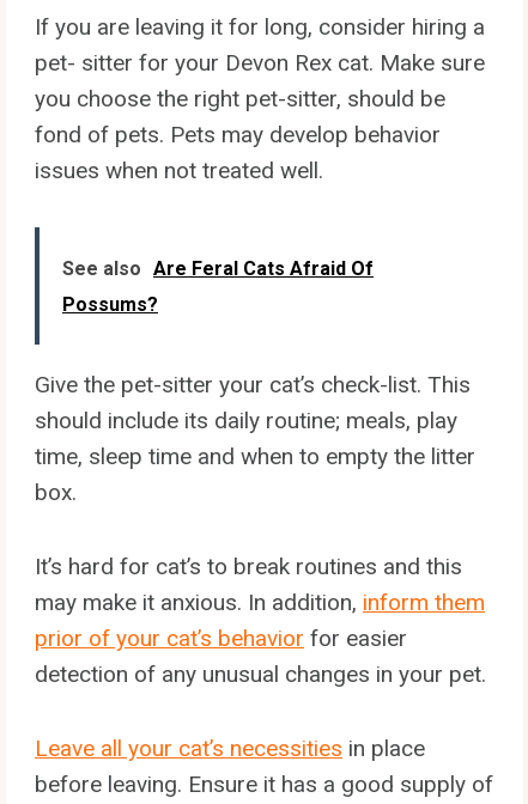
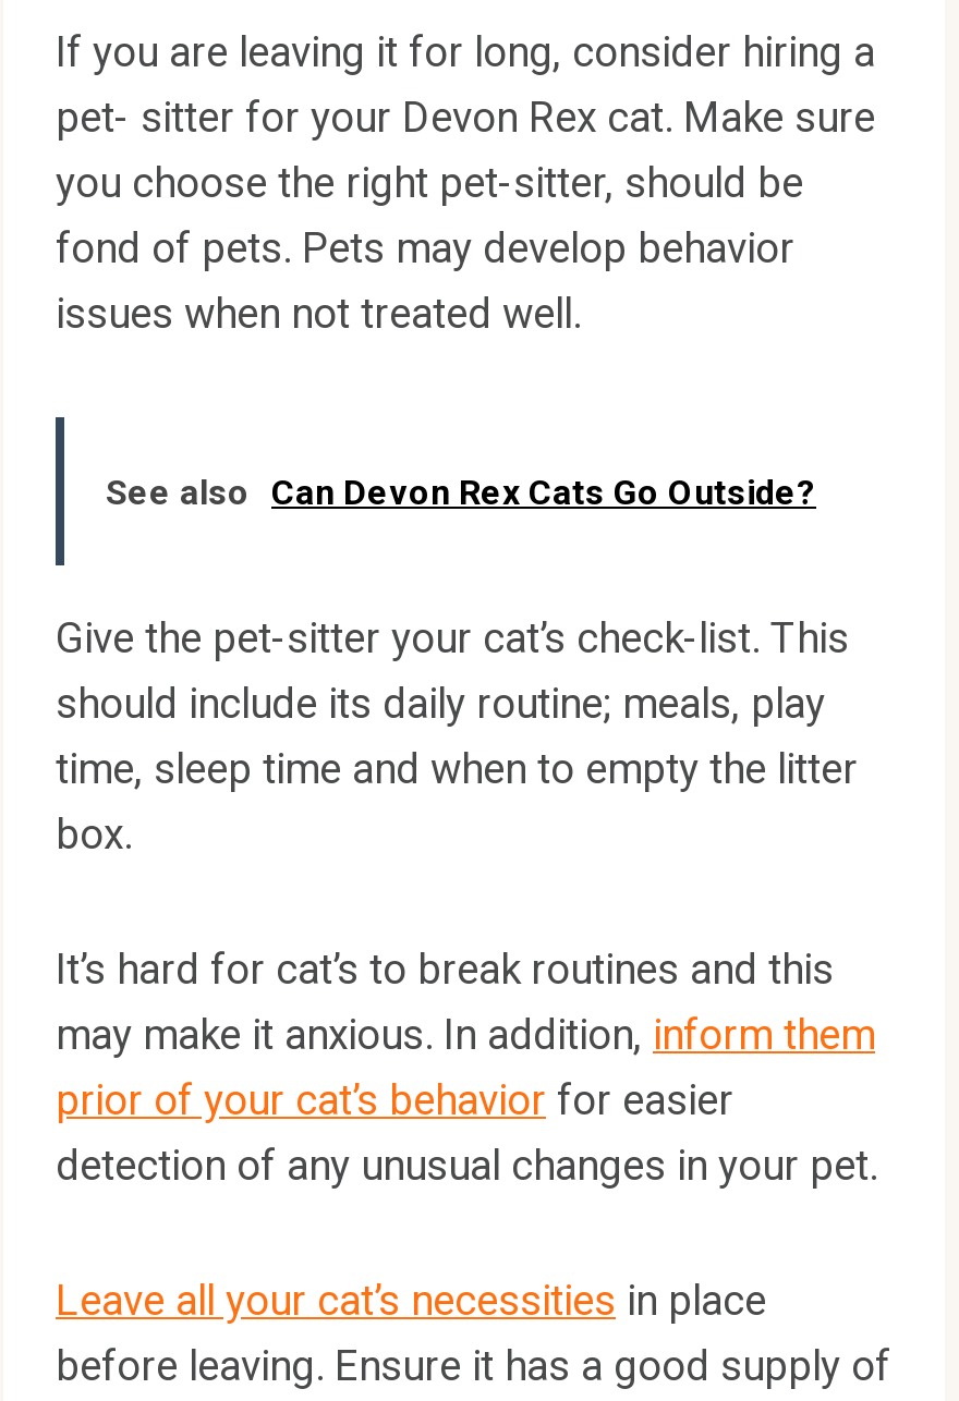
[62,257,374,316] See also Are Feral Cats Afraid Of | Possums? -> [106,471,816,513] See also Can Devon Rex Cats Go Outside?

